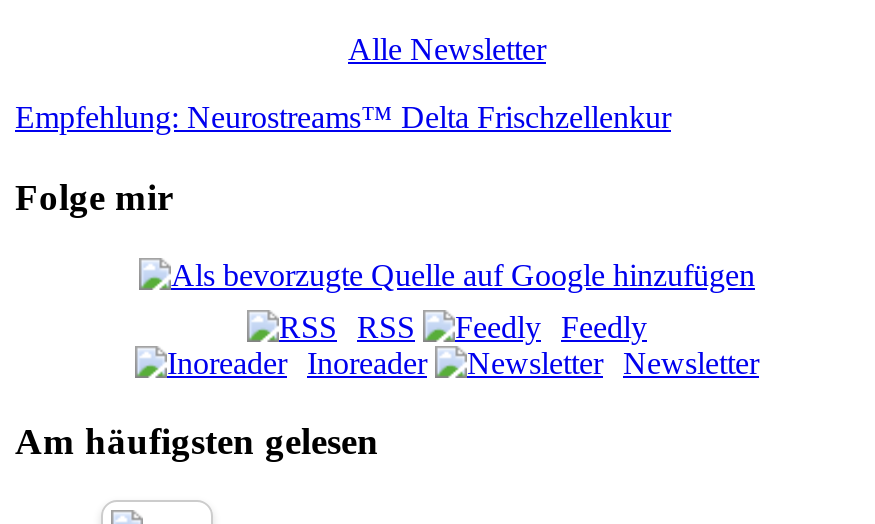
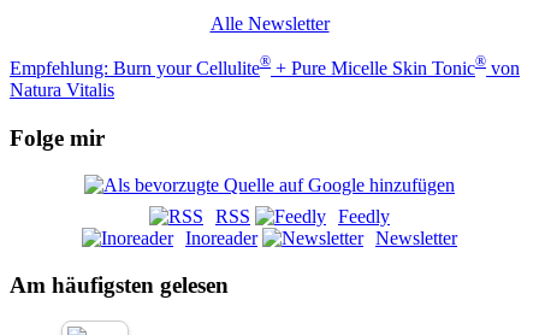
[15,100,671,134] Empfehlung: Neurostreams™ Delta Frischzellenkur -> [10,53,520,100] Empfehlung: Burn your Cellulite® + Pure Micelle Skin Tonic® von | Natura Vitalis

